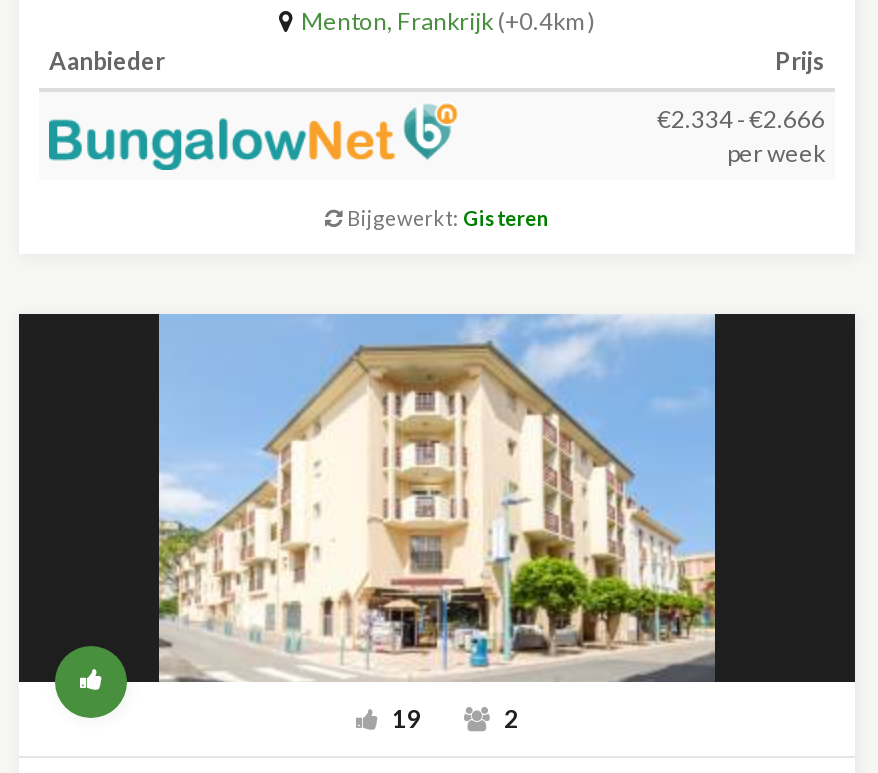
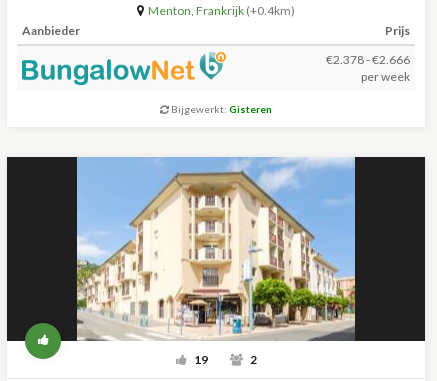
[657,104,825,134] €2.334 - €2.666 -> [326,52,410,67] €2.378 - €2.666

